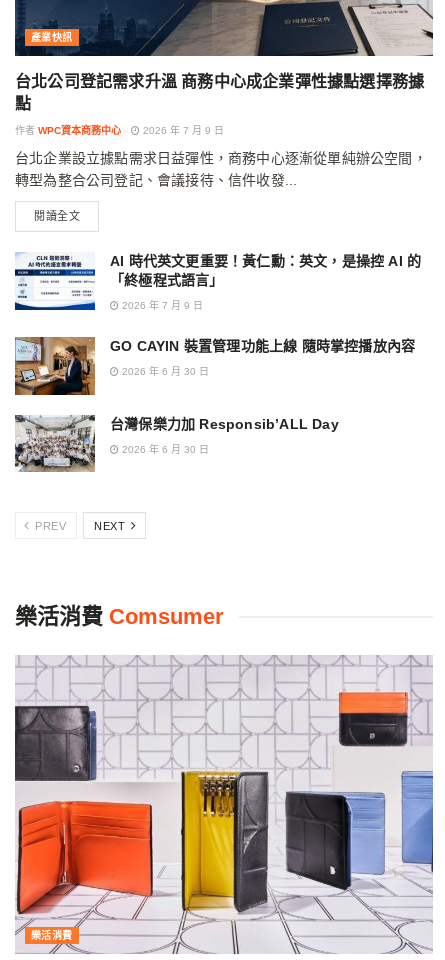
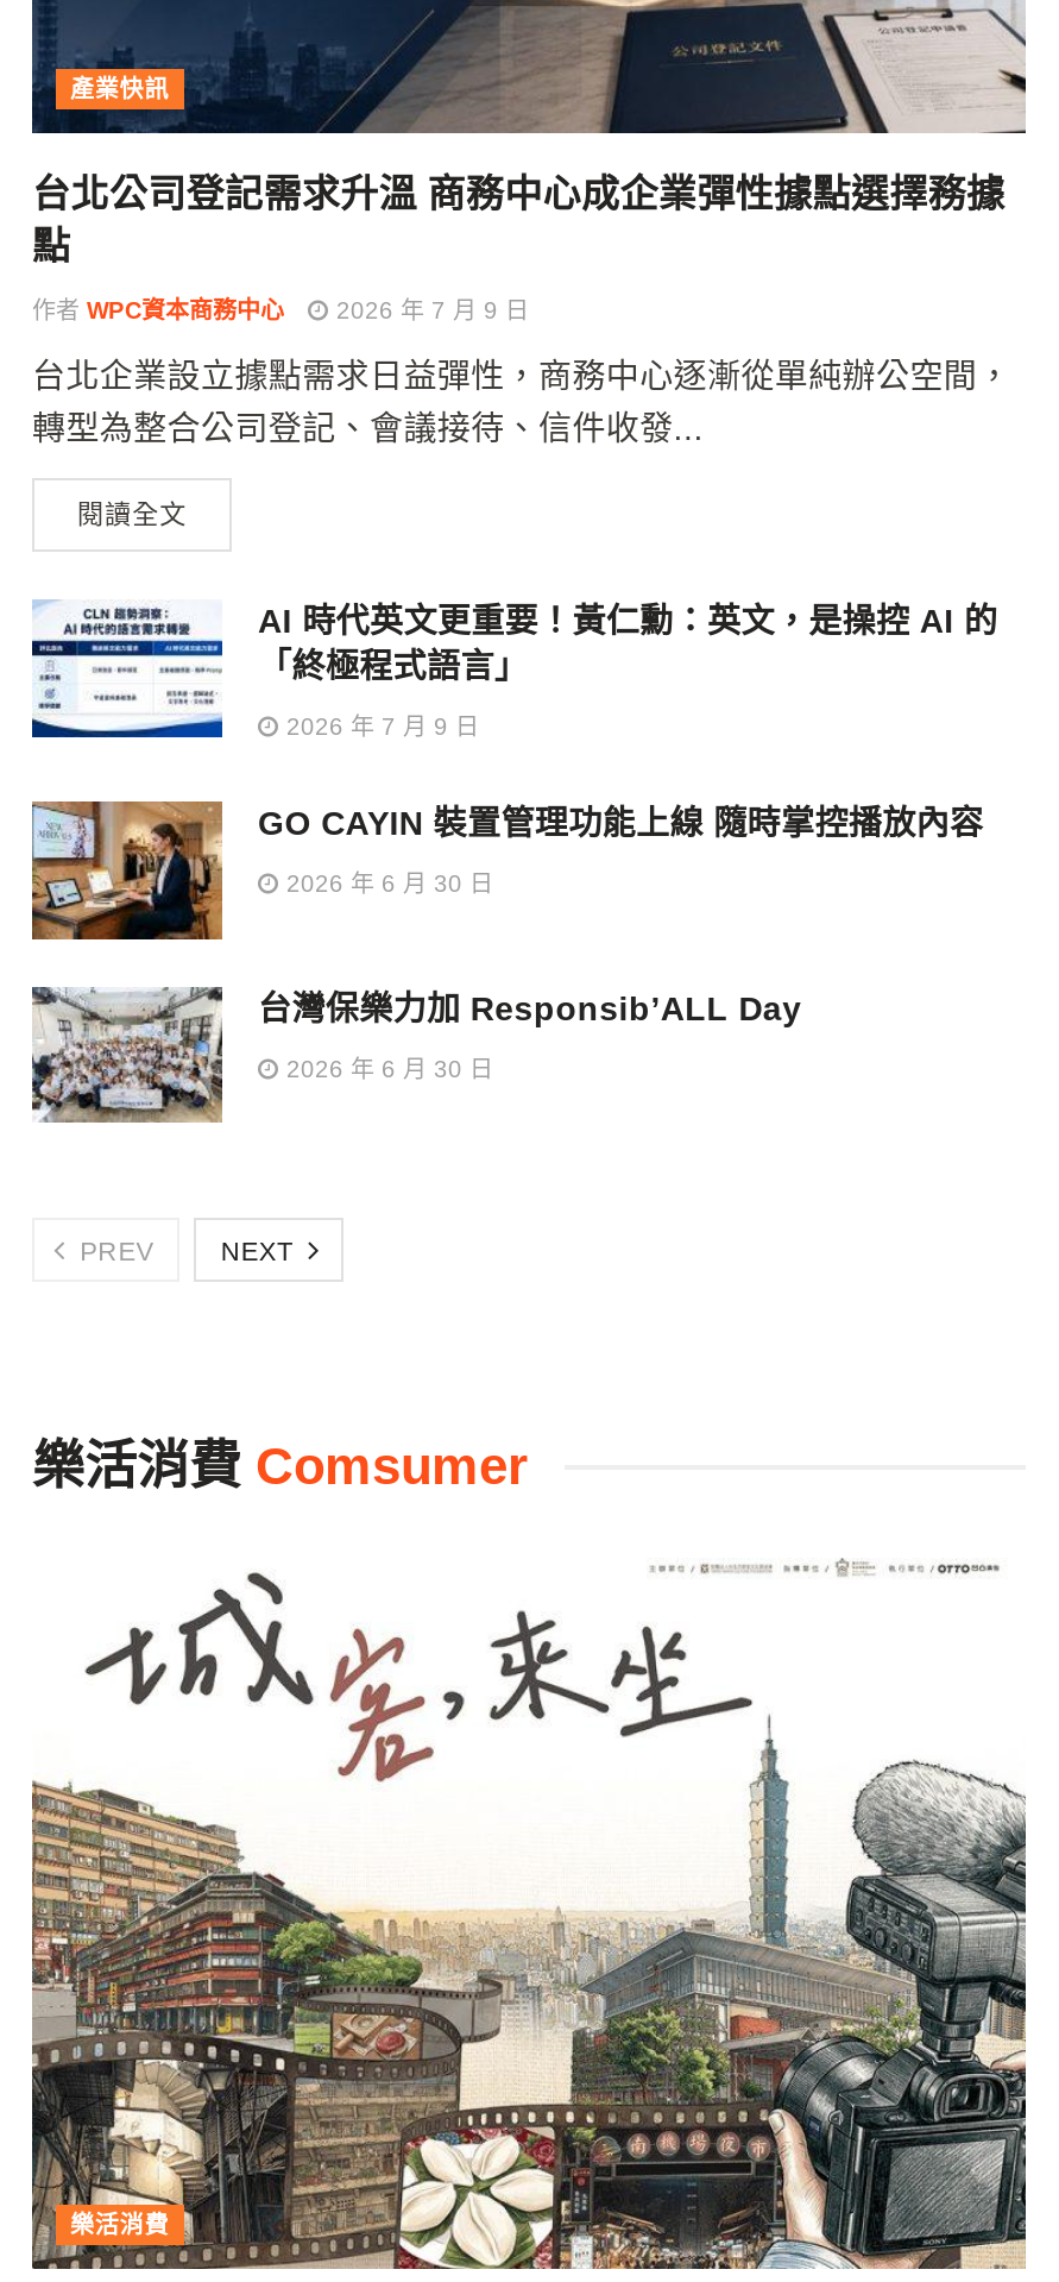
[14,654,434,954] [image] -> [30,1558,1028,2271] [image]

